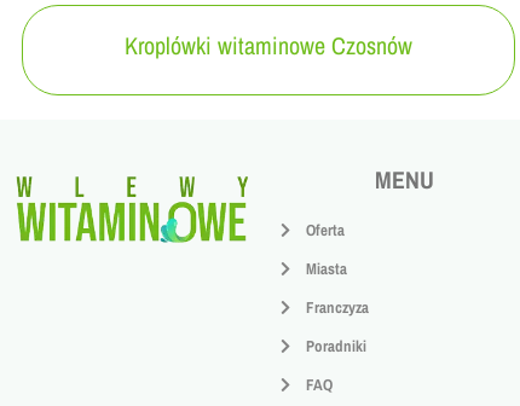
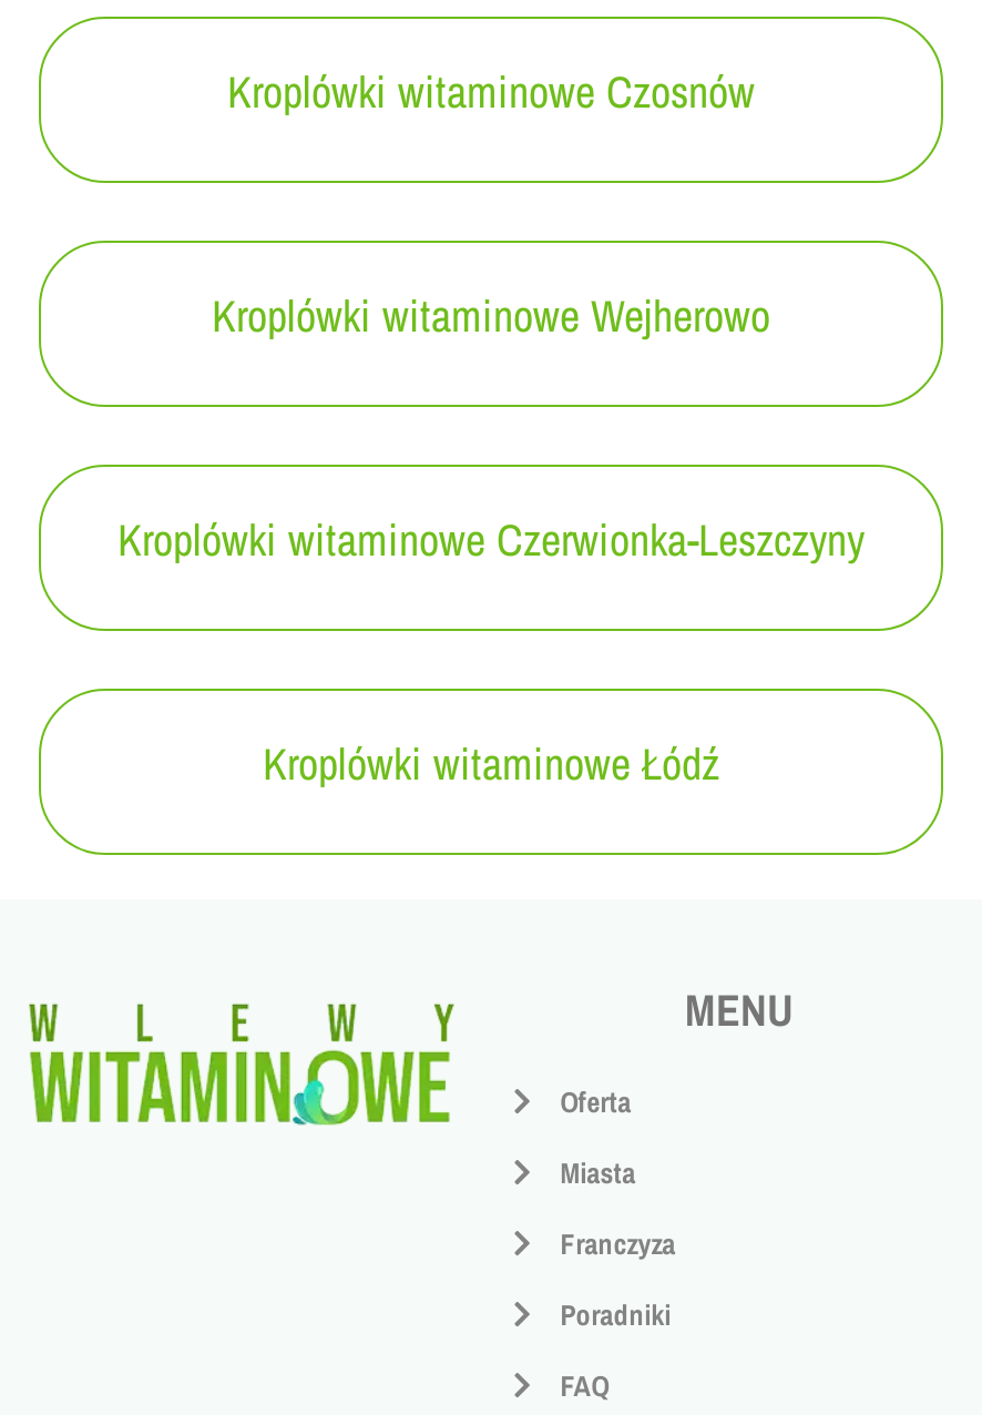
none -> [117,508,865,568] Kroplówki witaminowe Czerwionka-Leszczyny
none -> [212,284,770,344] Kroplówki witaminowe Wejherowo
none -> [263,732,719,792] Kroplówki witaminowe Łódź

